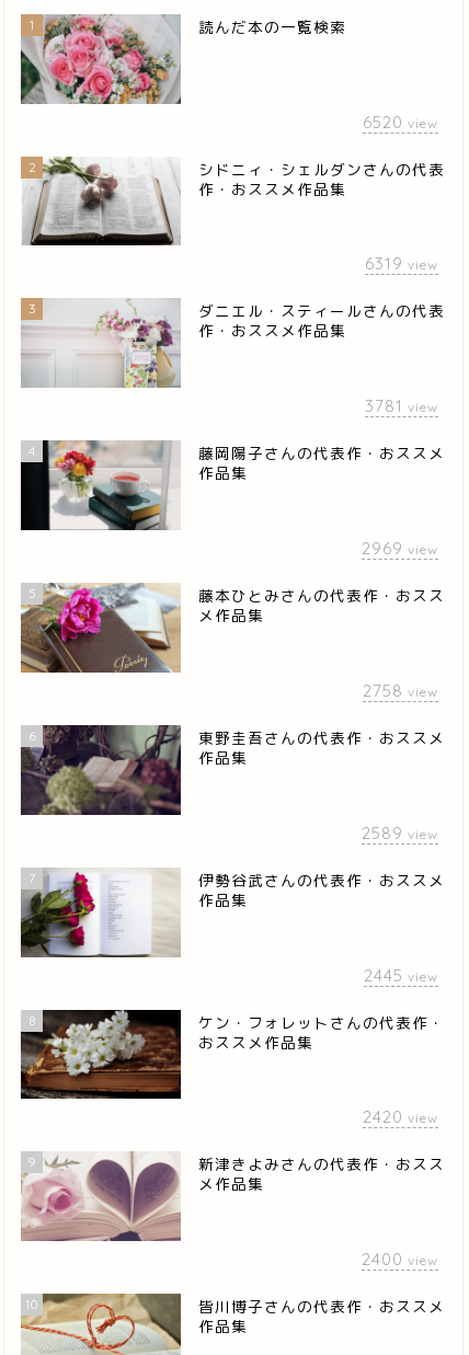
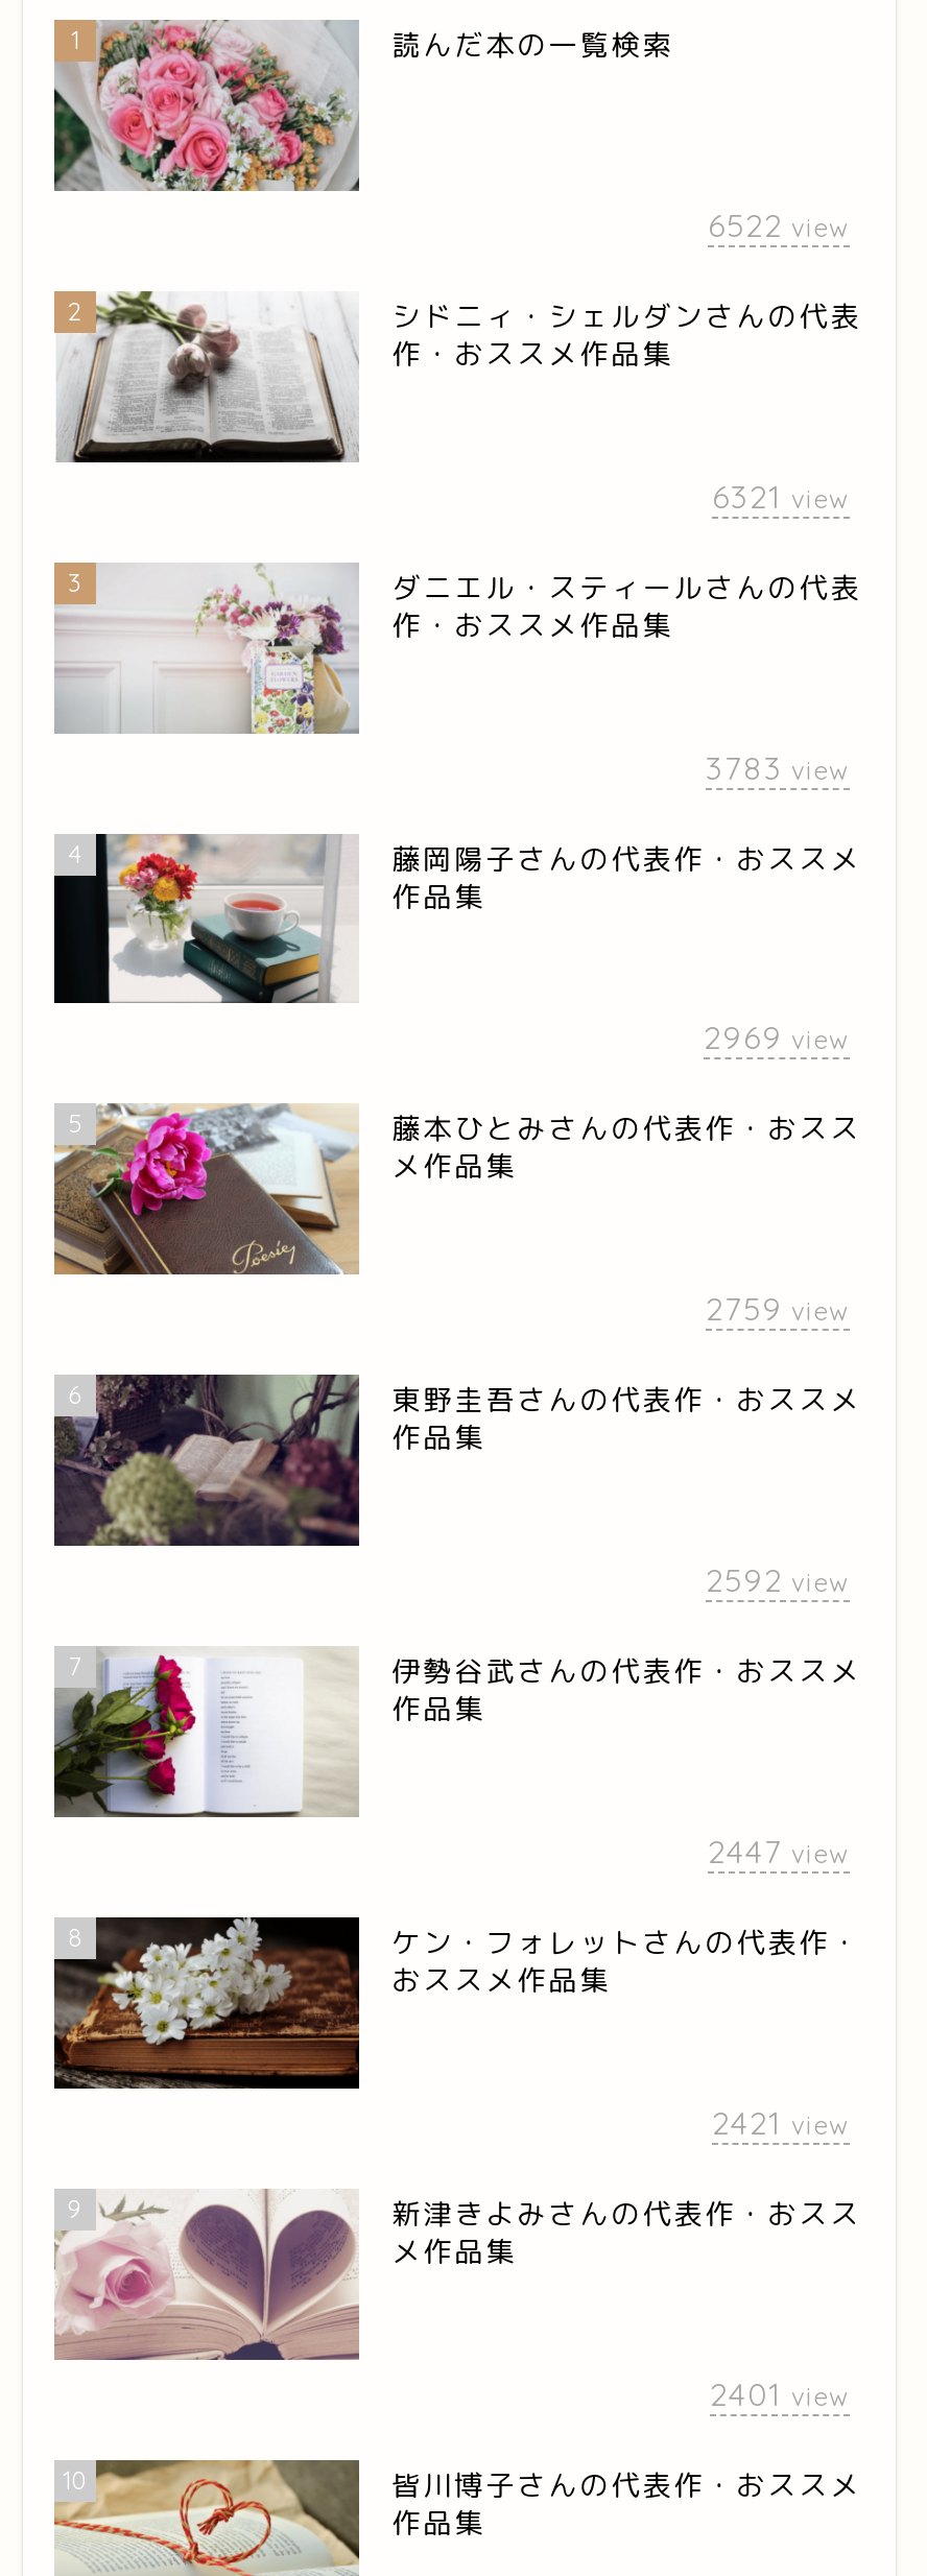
[363,111,438,132] 6520 view -> [708,206,850,245] 6522 view
[365,253,438,274] 6319 view -> [712,477,850,516] 6321 view
[365,396,438,417] 3781 view -> [706,748,850,788] 3783 view
[363,680,438,701] 2758 view -> [706,1290,850,1330] 2759 view
[362,822,438,843] 2589 view -> [706,1561,850,1601] 2592 view
[364,965,438,985] 2445 view -> [708,1832,850,1872] 2447 view
[363,1107,438,1128] 2420 view -> [712,2103,850,2143] 2421 view
[362,1249,438,1270] 2400 view -> [710,2374,850,2414] 2401 view

